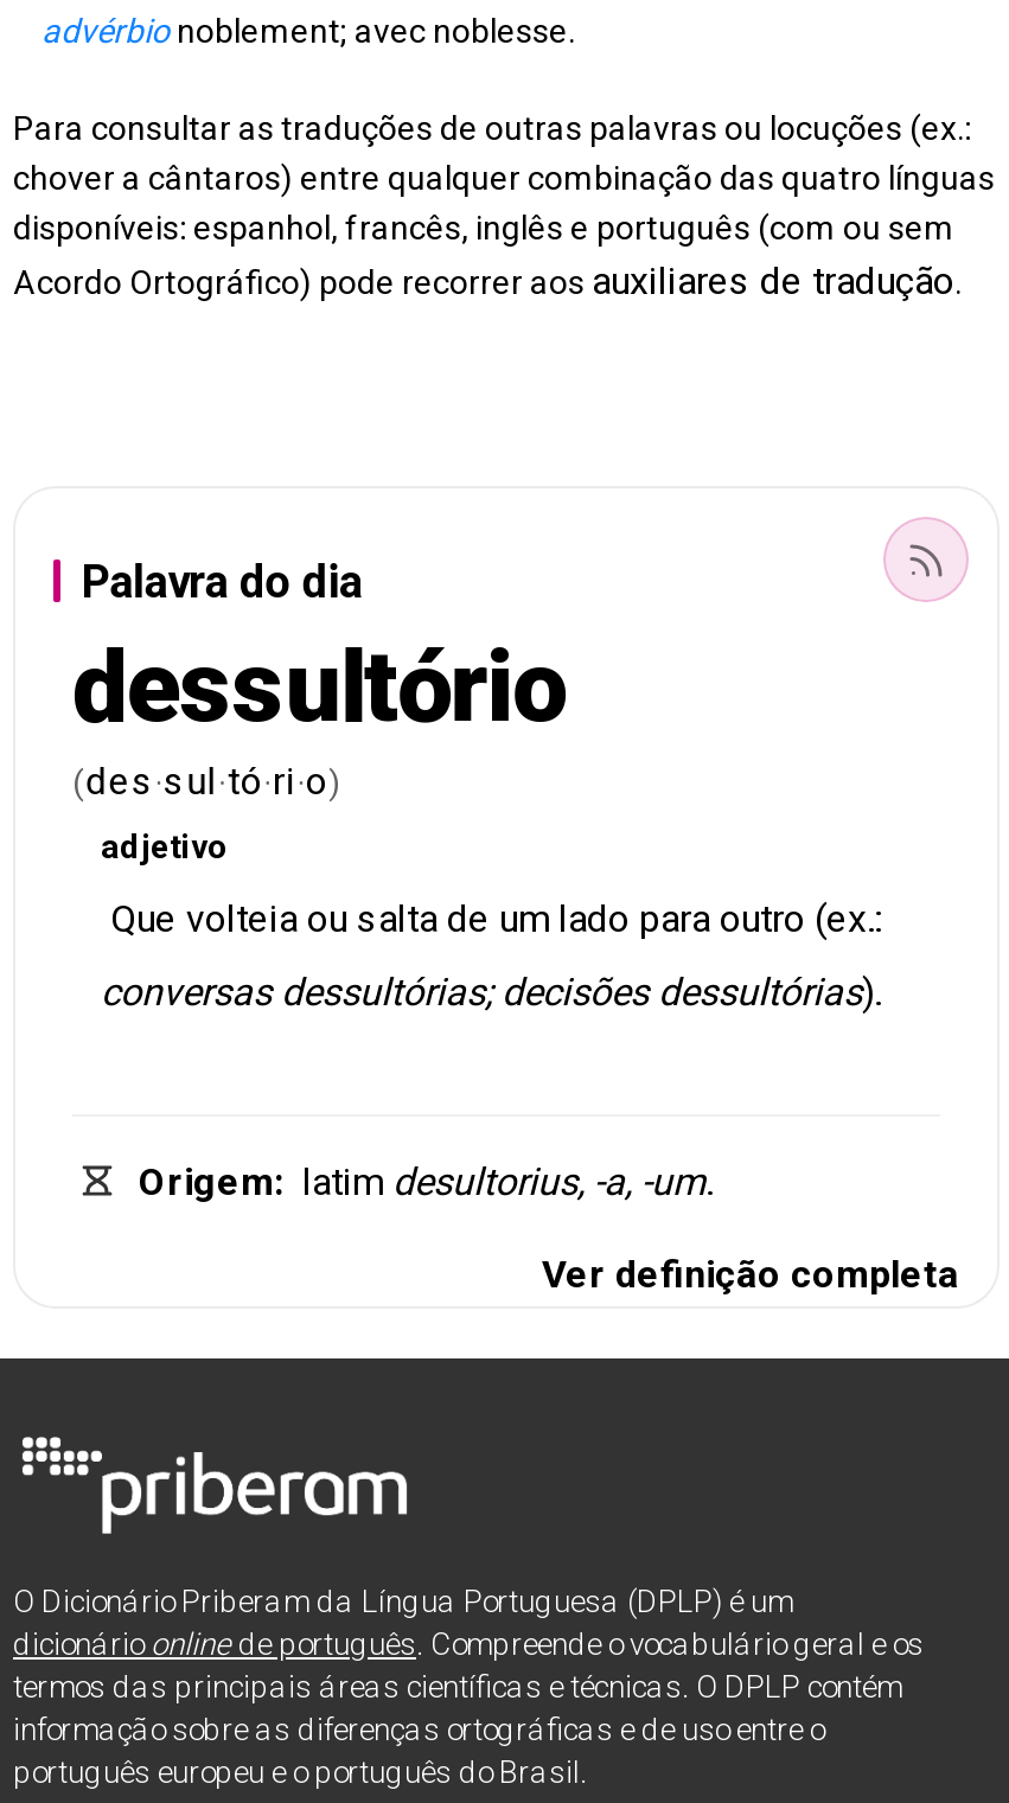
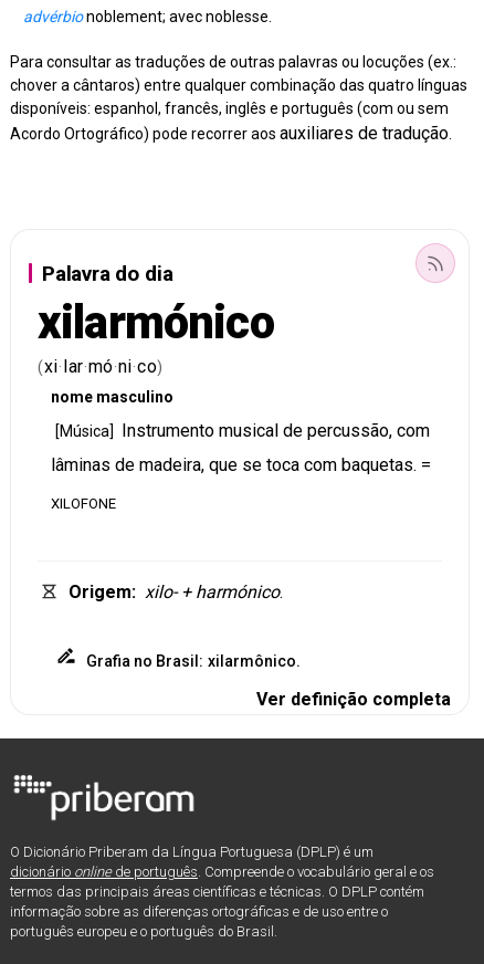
[72,628,881,1014] dessultório | (des · sul·tó·ri · o) | adjetivo | Que volteia ou salta de um lado para outro (ex.: | conversas dessultórias; decisões dessultórias). -> [38,295,431,513] xilarmónico | (xi · lar·mó·ni·co) | nome masculino | [Música] Instrumento musical de percussão, com | lâminas de madeira, que se toca com baquetas. = | XILOFONE
[139,1159,713,1204] Origem: latim desultorius, -a, -um. -> [69,581,301,670] Origem: xilo- + harmónico. | Grafia no Brasil: xilarmônico.

